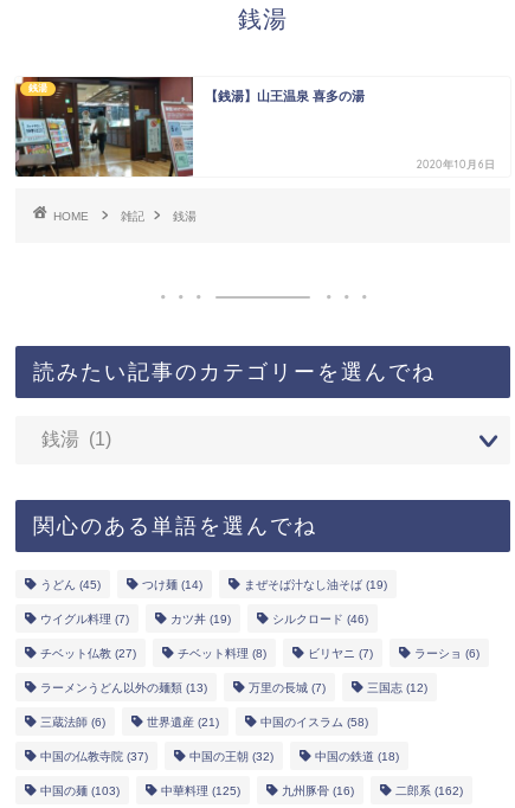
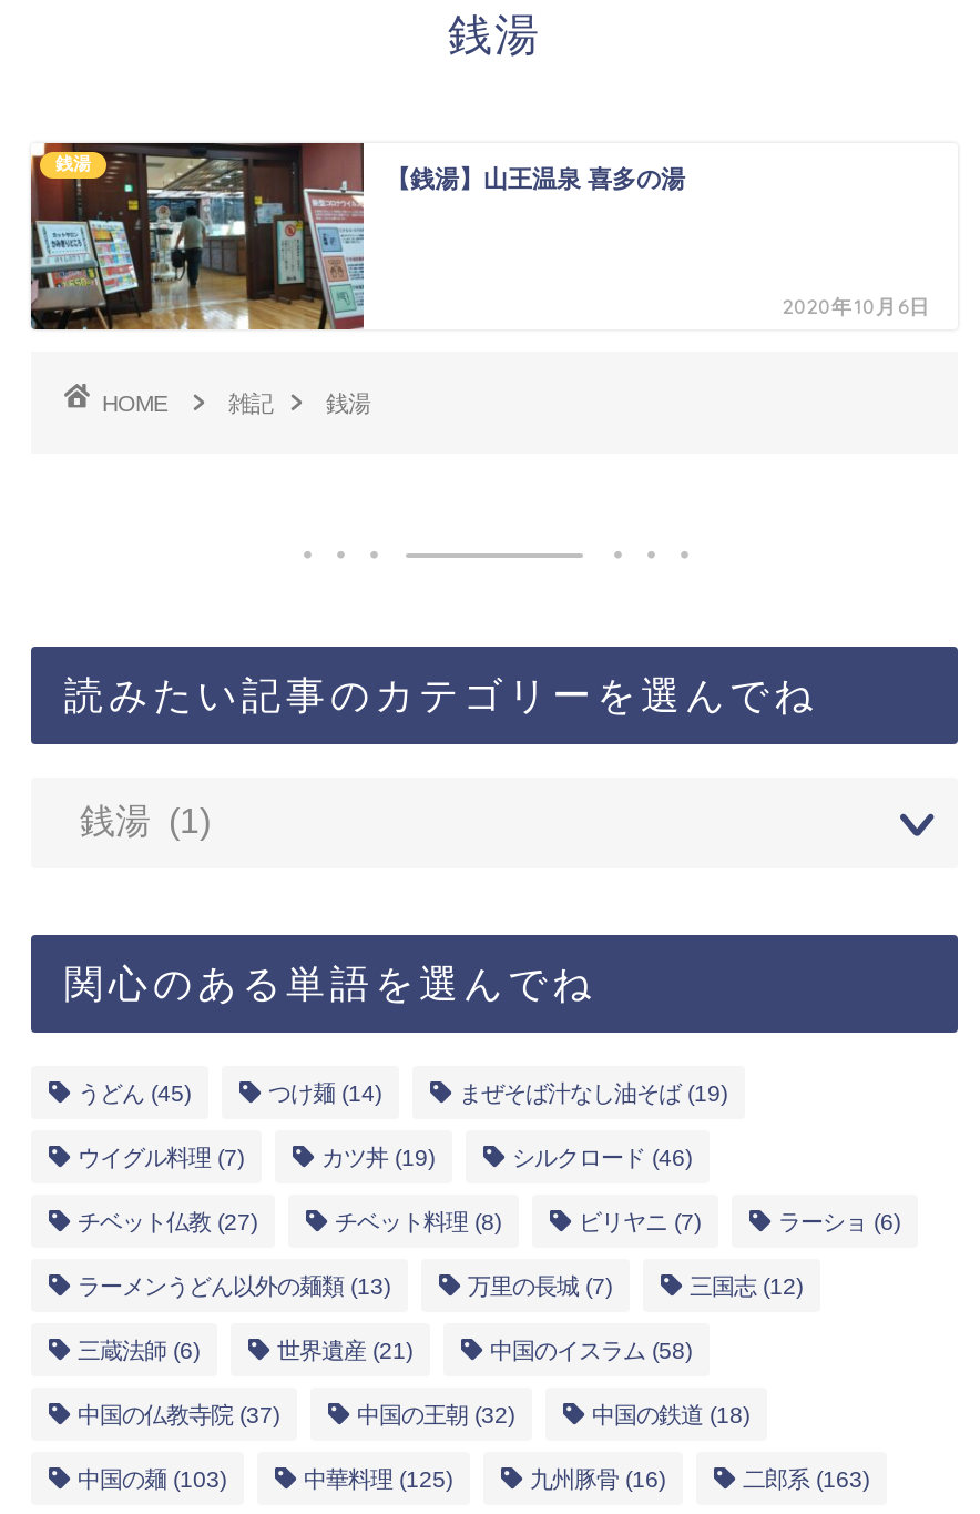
[395,785,463,798] 二郎系(162) -> [743,1468,869,1493] 二郎系(163)

